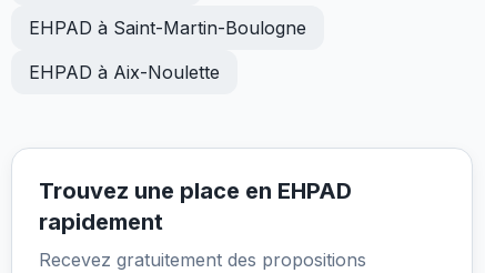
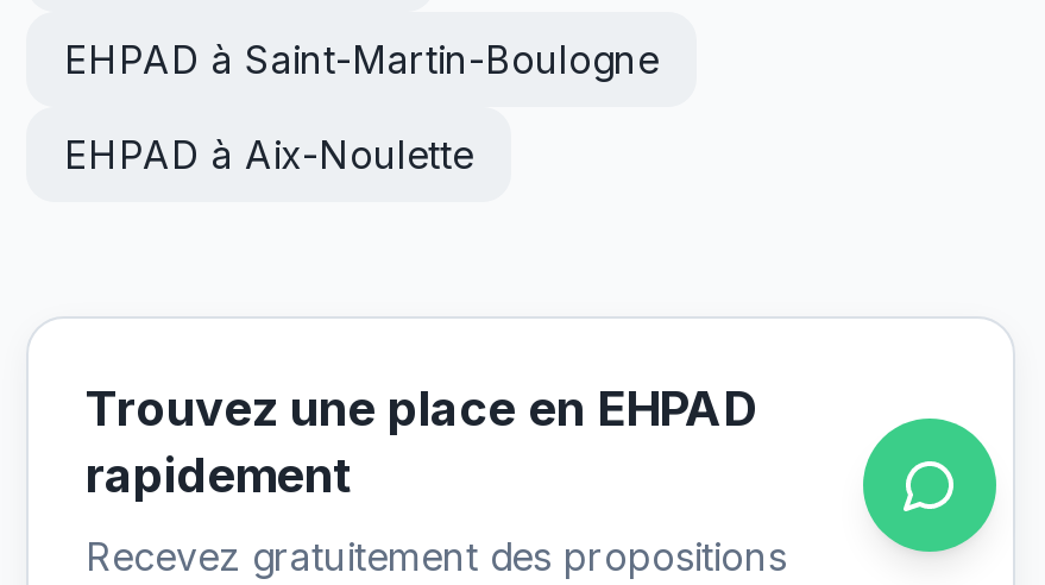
none -> [861,416,999,556] [image]

